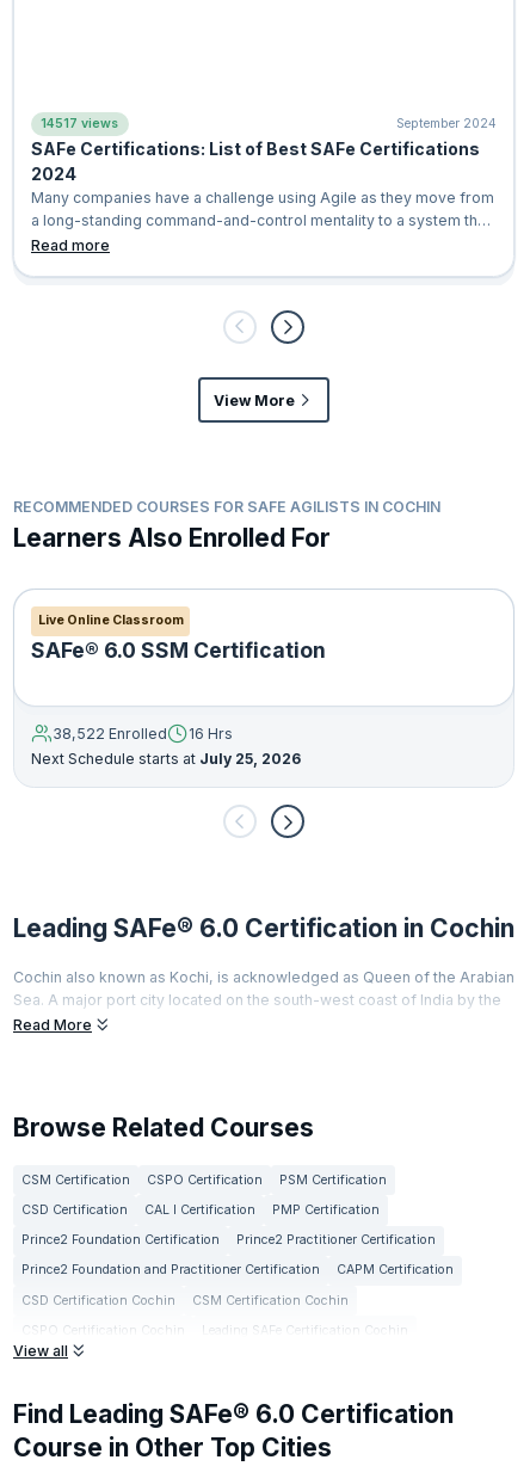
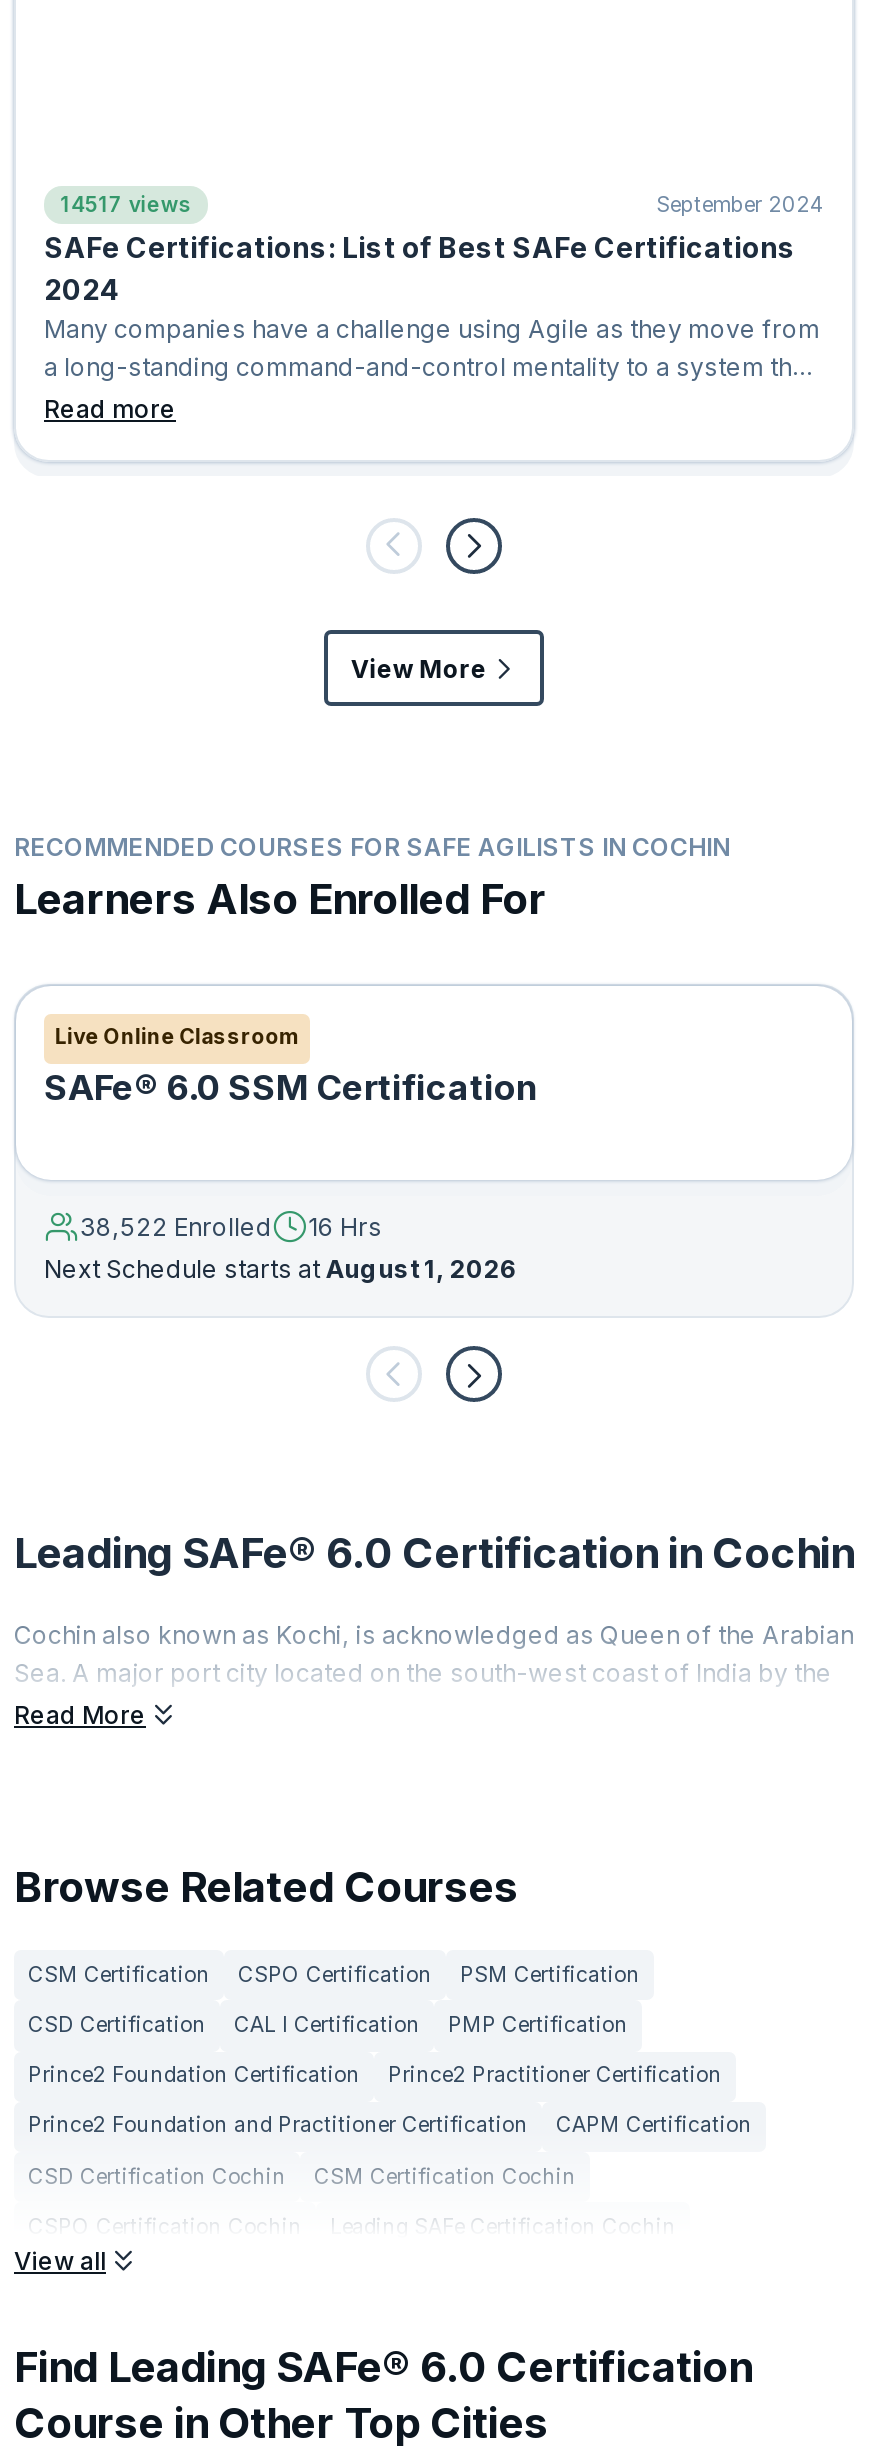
[31,750,301,768] Next Schedule starts at July 25, 2026 -> [44,1255,516,1285] Next Schedule starts at August 1, 2026

